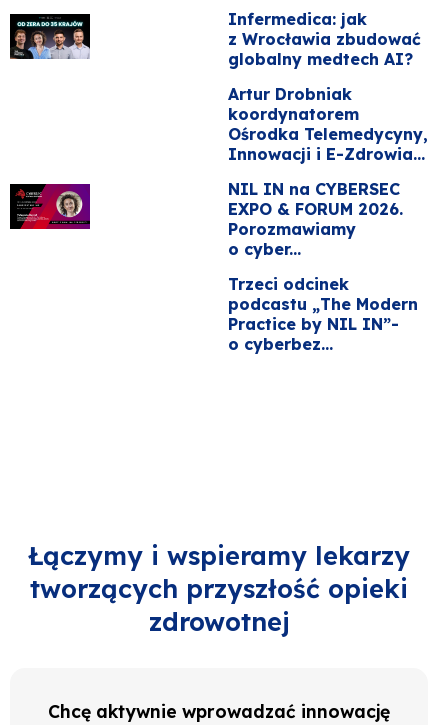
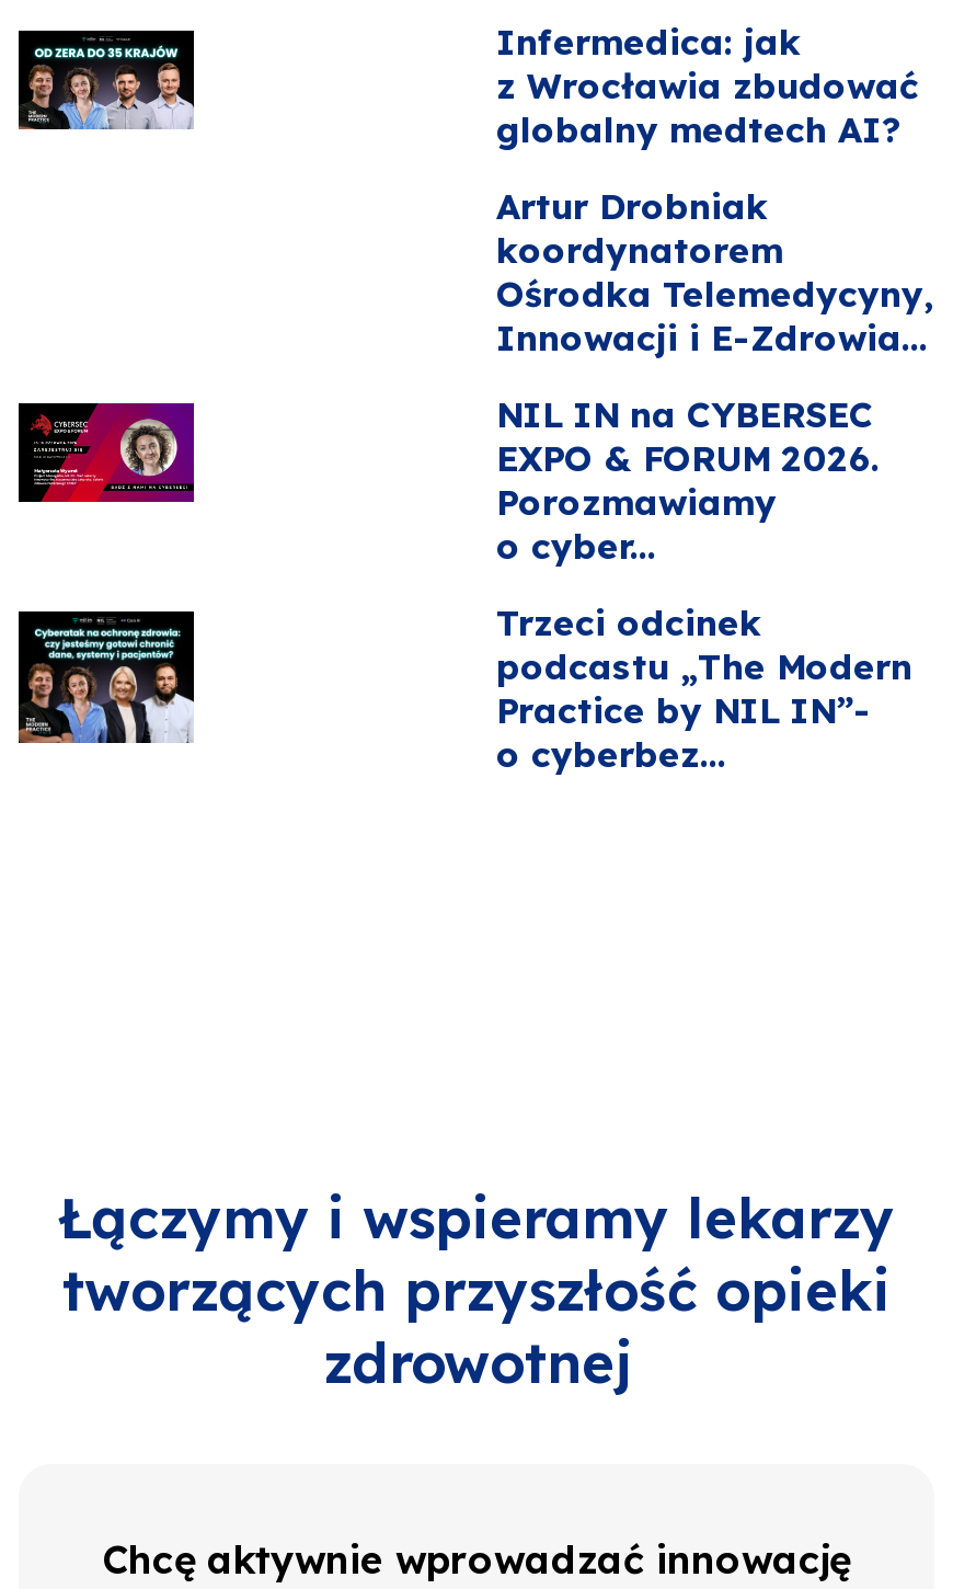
none -> [16,609,196,745] [image]

